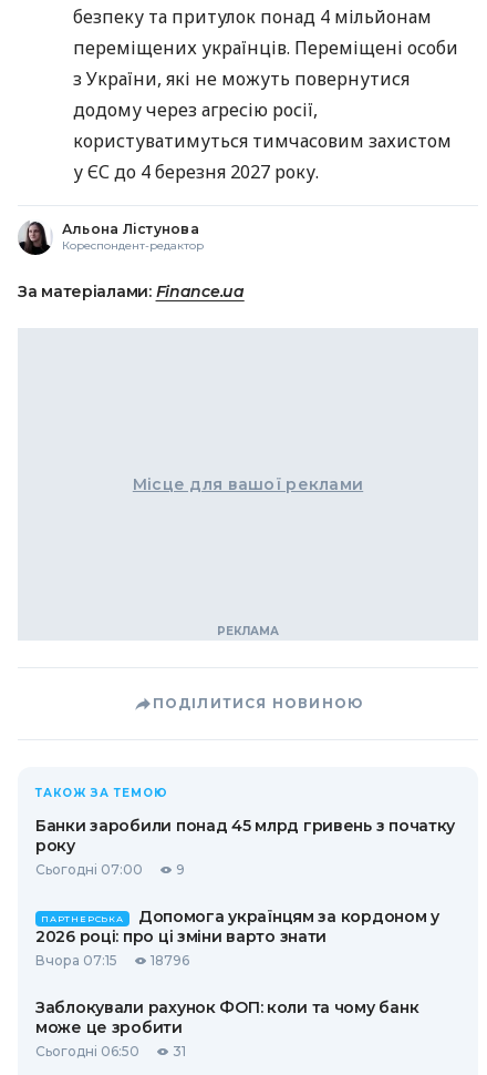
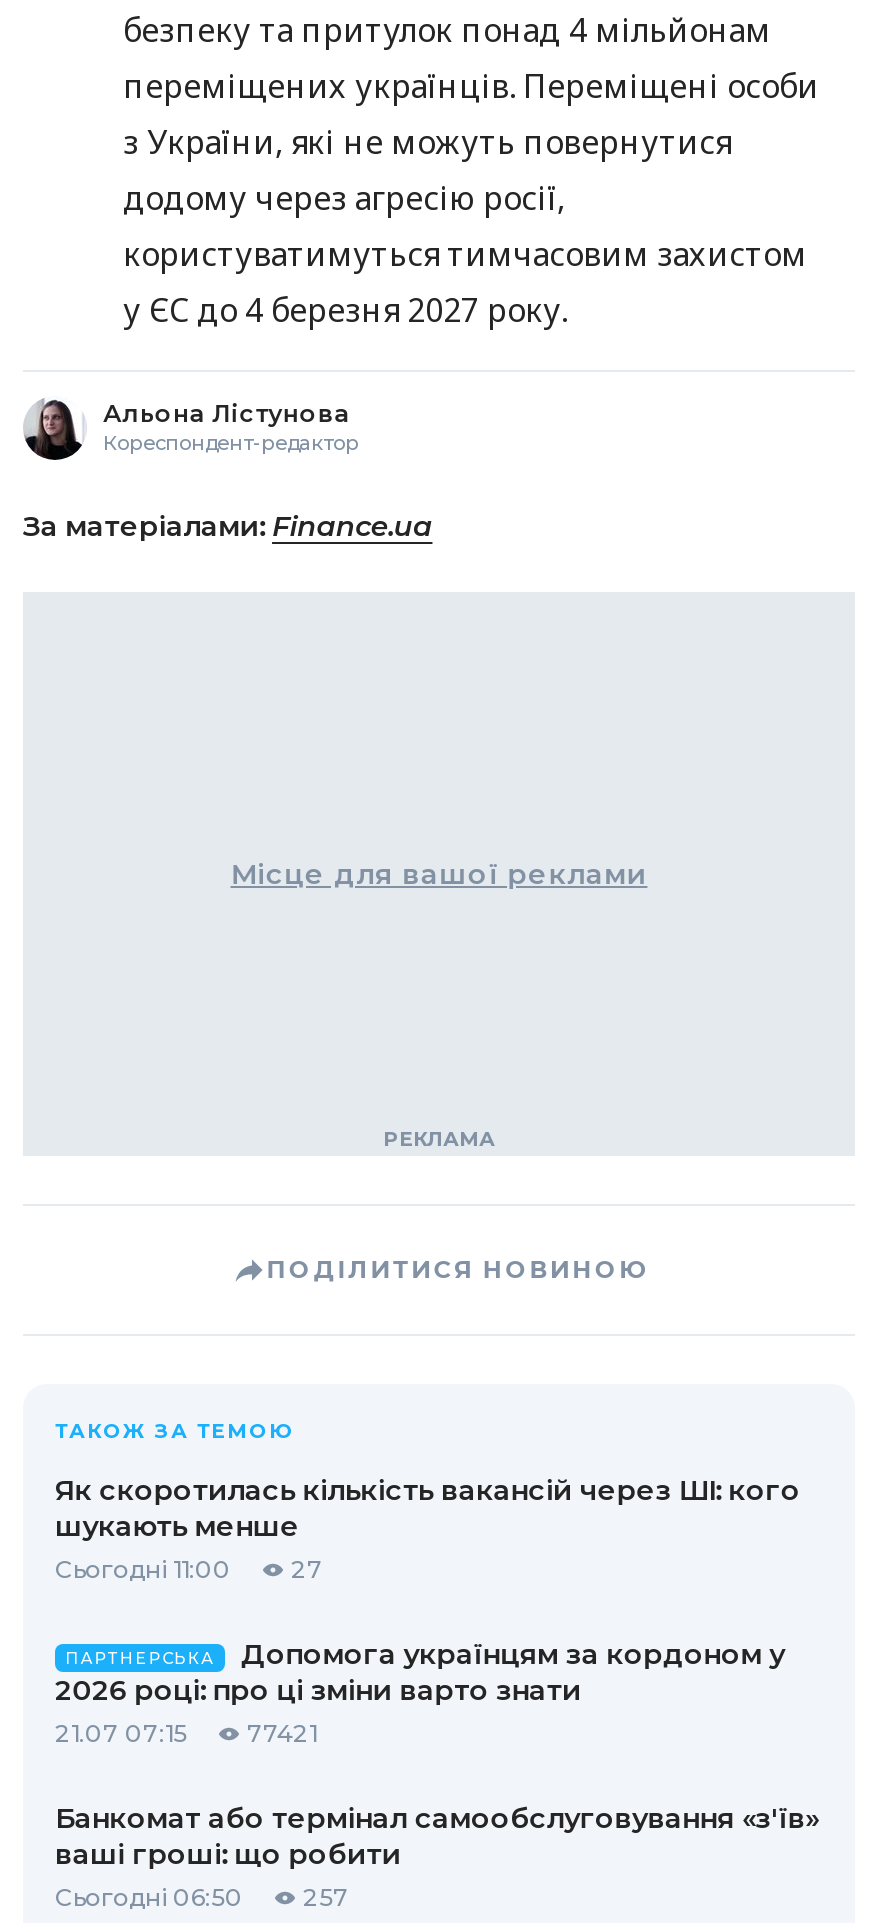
[35,816,455,878] Банки заробили понад 45 млрд гривень з початку | року | Сьогодні 07:00 | 9 -> [55,1472,800,1584] Як скоротилась кількість вакансій через ШІ: кого | шукають менше | Сьогодні 11:00 | 27
[35,952,189,969] Вчора 07:15 | 18796 -> [55,1718,317,1748] 21.07 07:15 | 77421
[35,998,419,1037] Заблокували рахунок ФОП: коли та чому банк | може це зробити -> [55,1800,819,1872] Банкомат або термінал самообслуговування «з'їв» | ваші гроші: що робити
[35,1043,186,1060] Сьогодні 06:50 31 -> [55,1882,349,1912] Сьогодні 06:50 257

